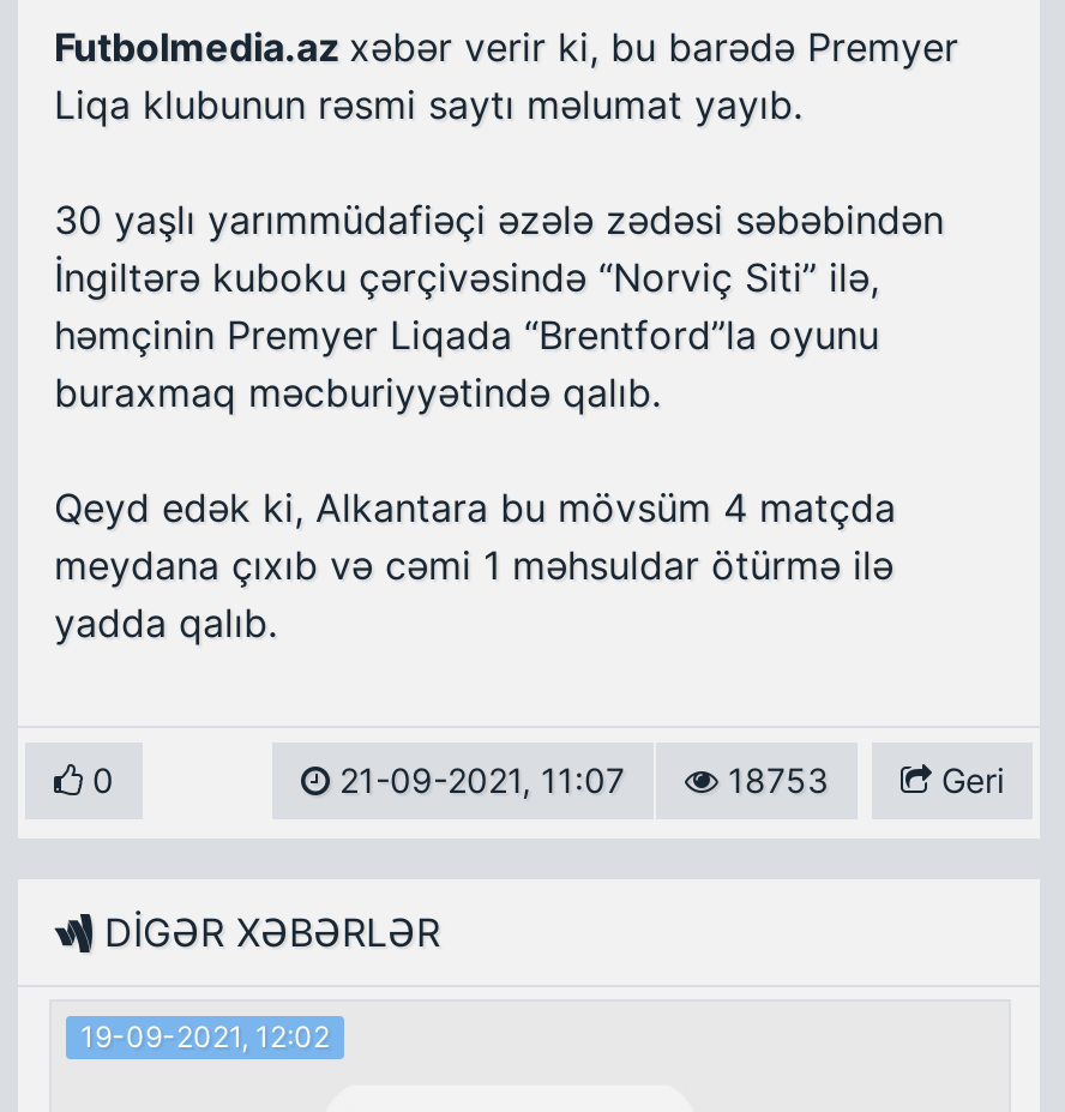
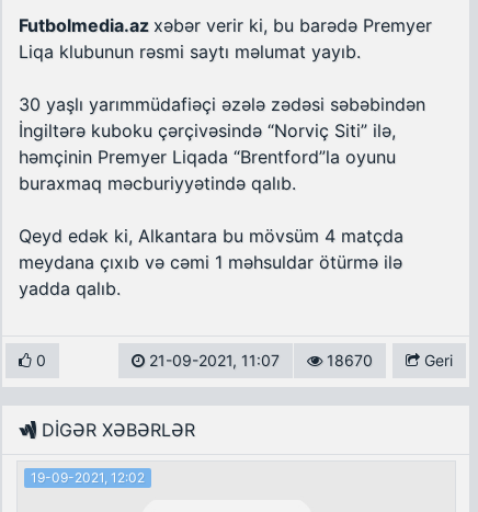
[718,758,829,799] 18753 -> [322,350,373,369] 18670

